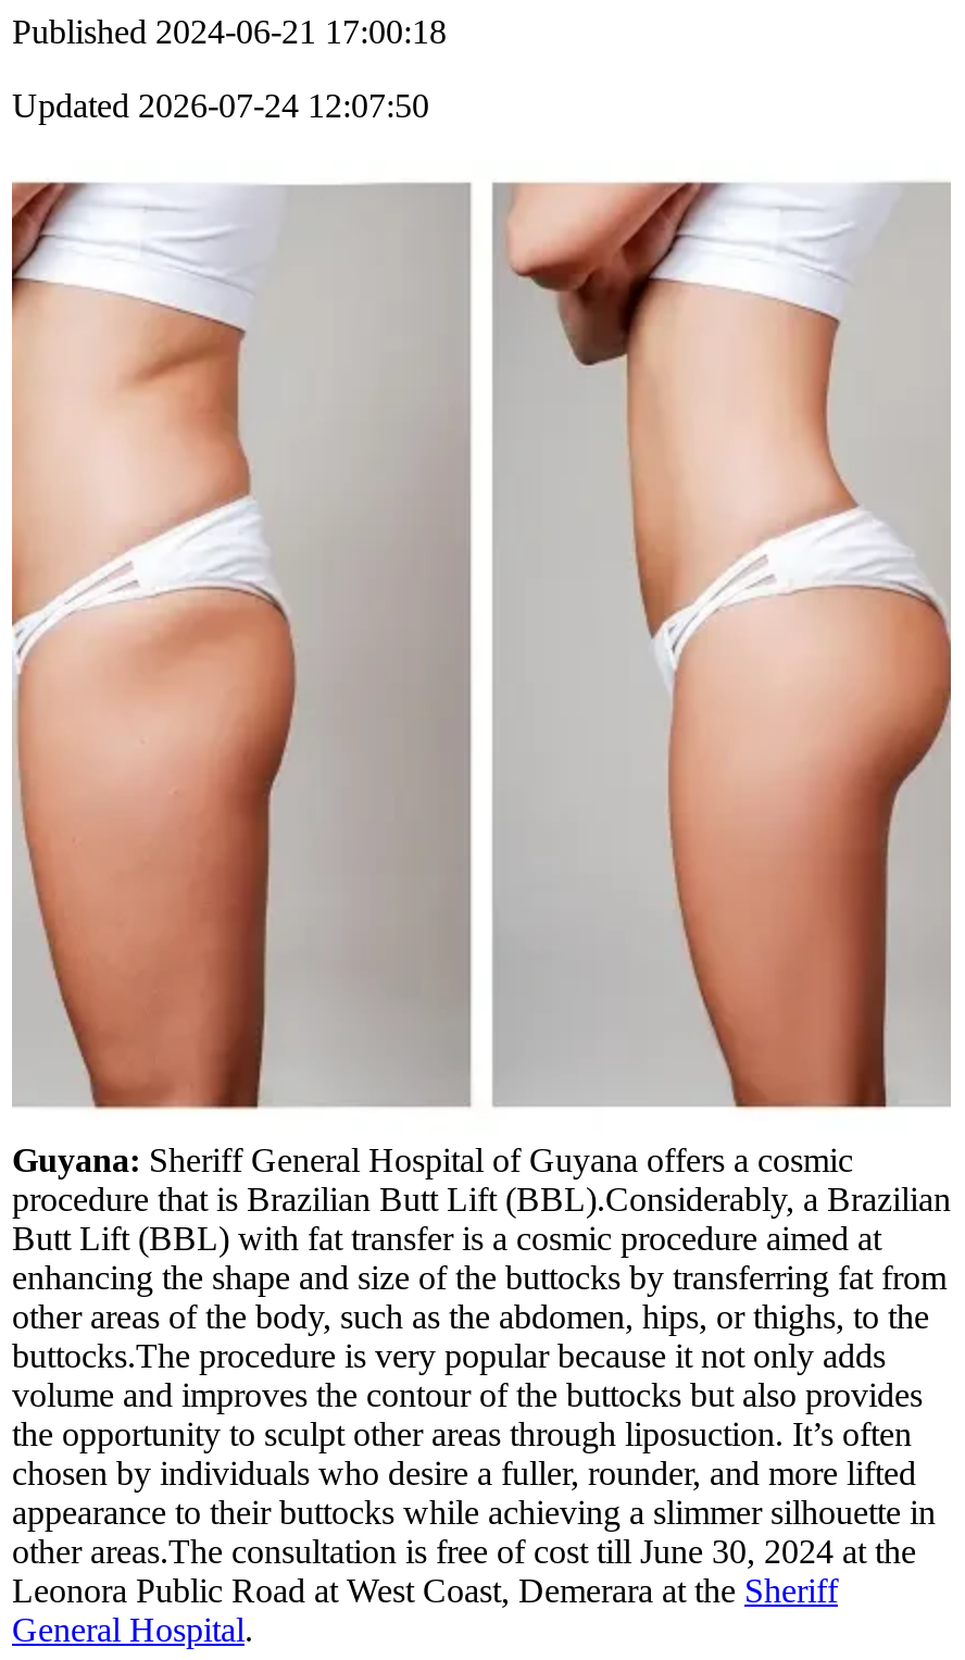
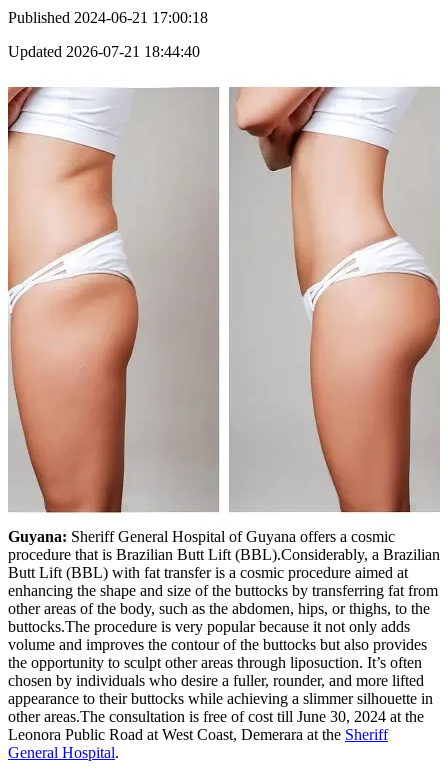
[12,86,429,123] Updated 2026-07-24 12:07:50 -> [8,43,200,60] Updated 2026-07-21 18:44:40

